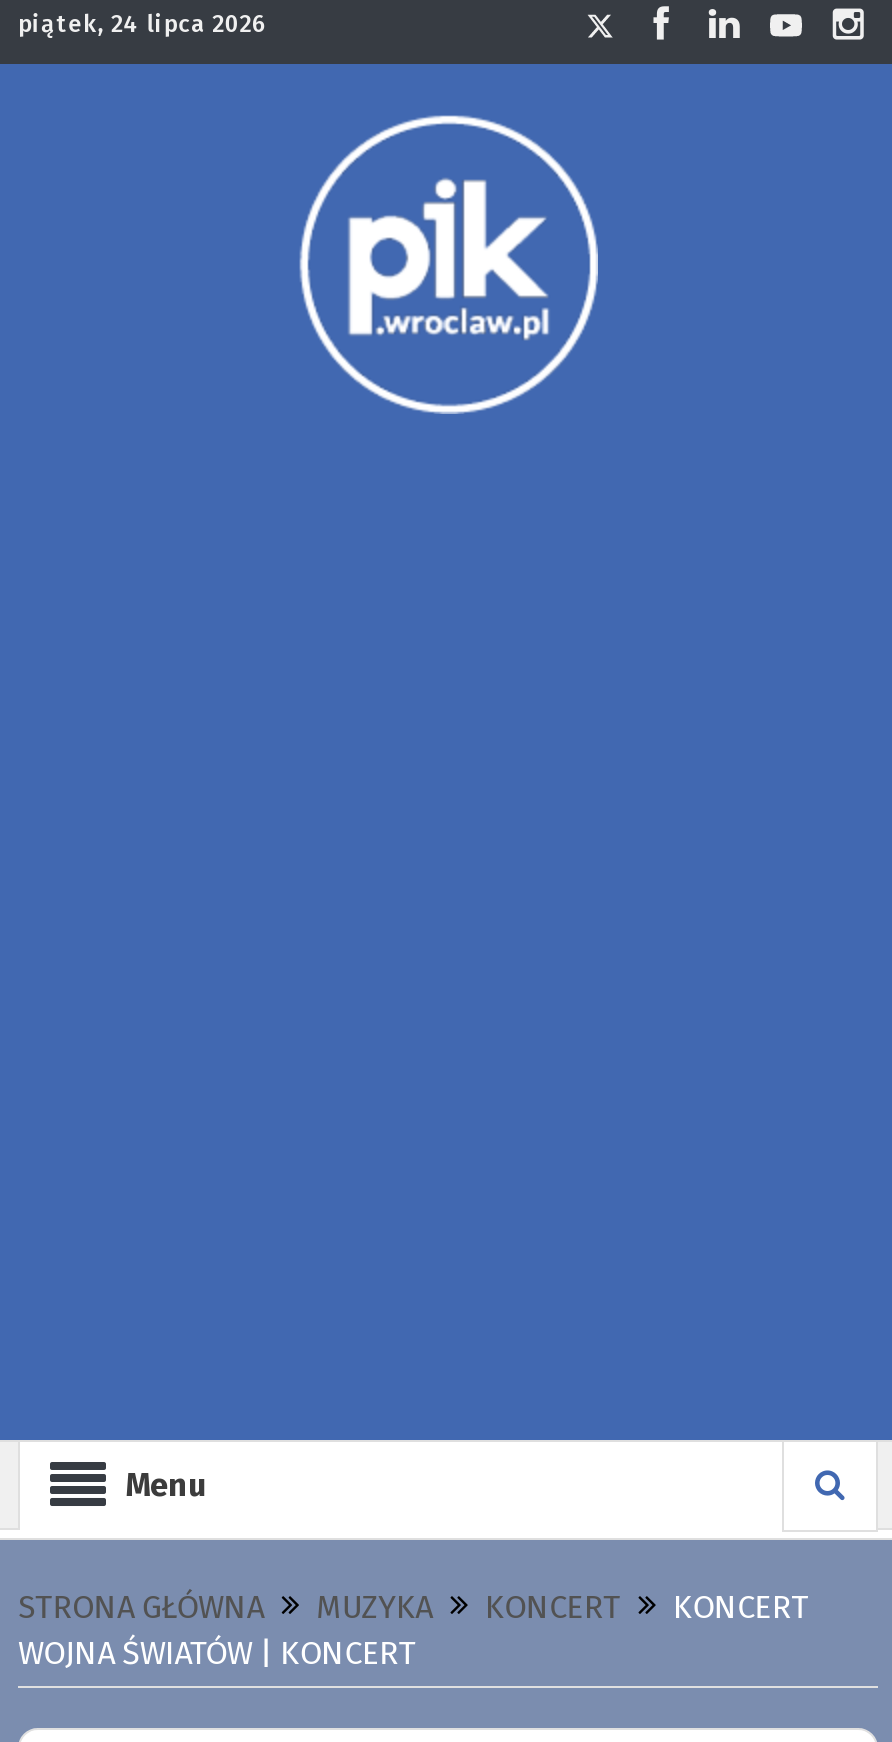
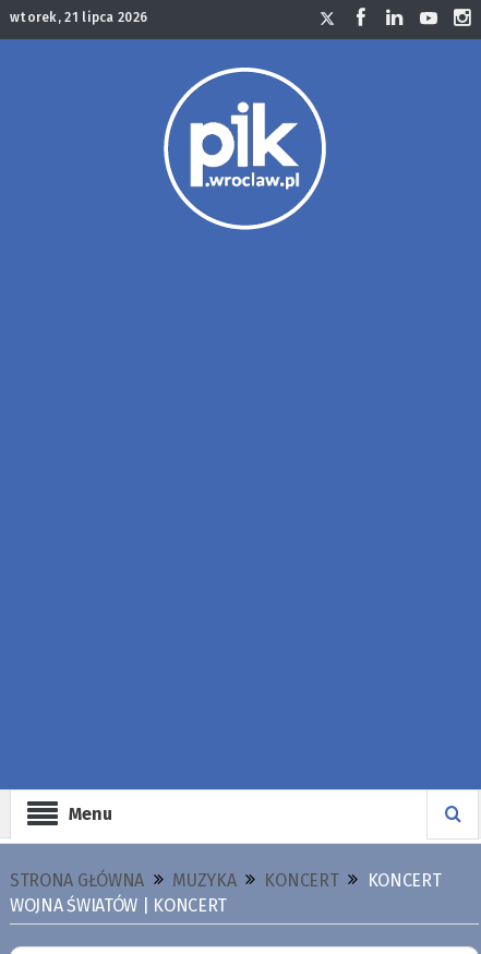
[18,10,267,38] piątek, 24 lipca 2026 -> [10,10,148,25] wtorek, 21 lipca 2026

